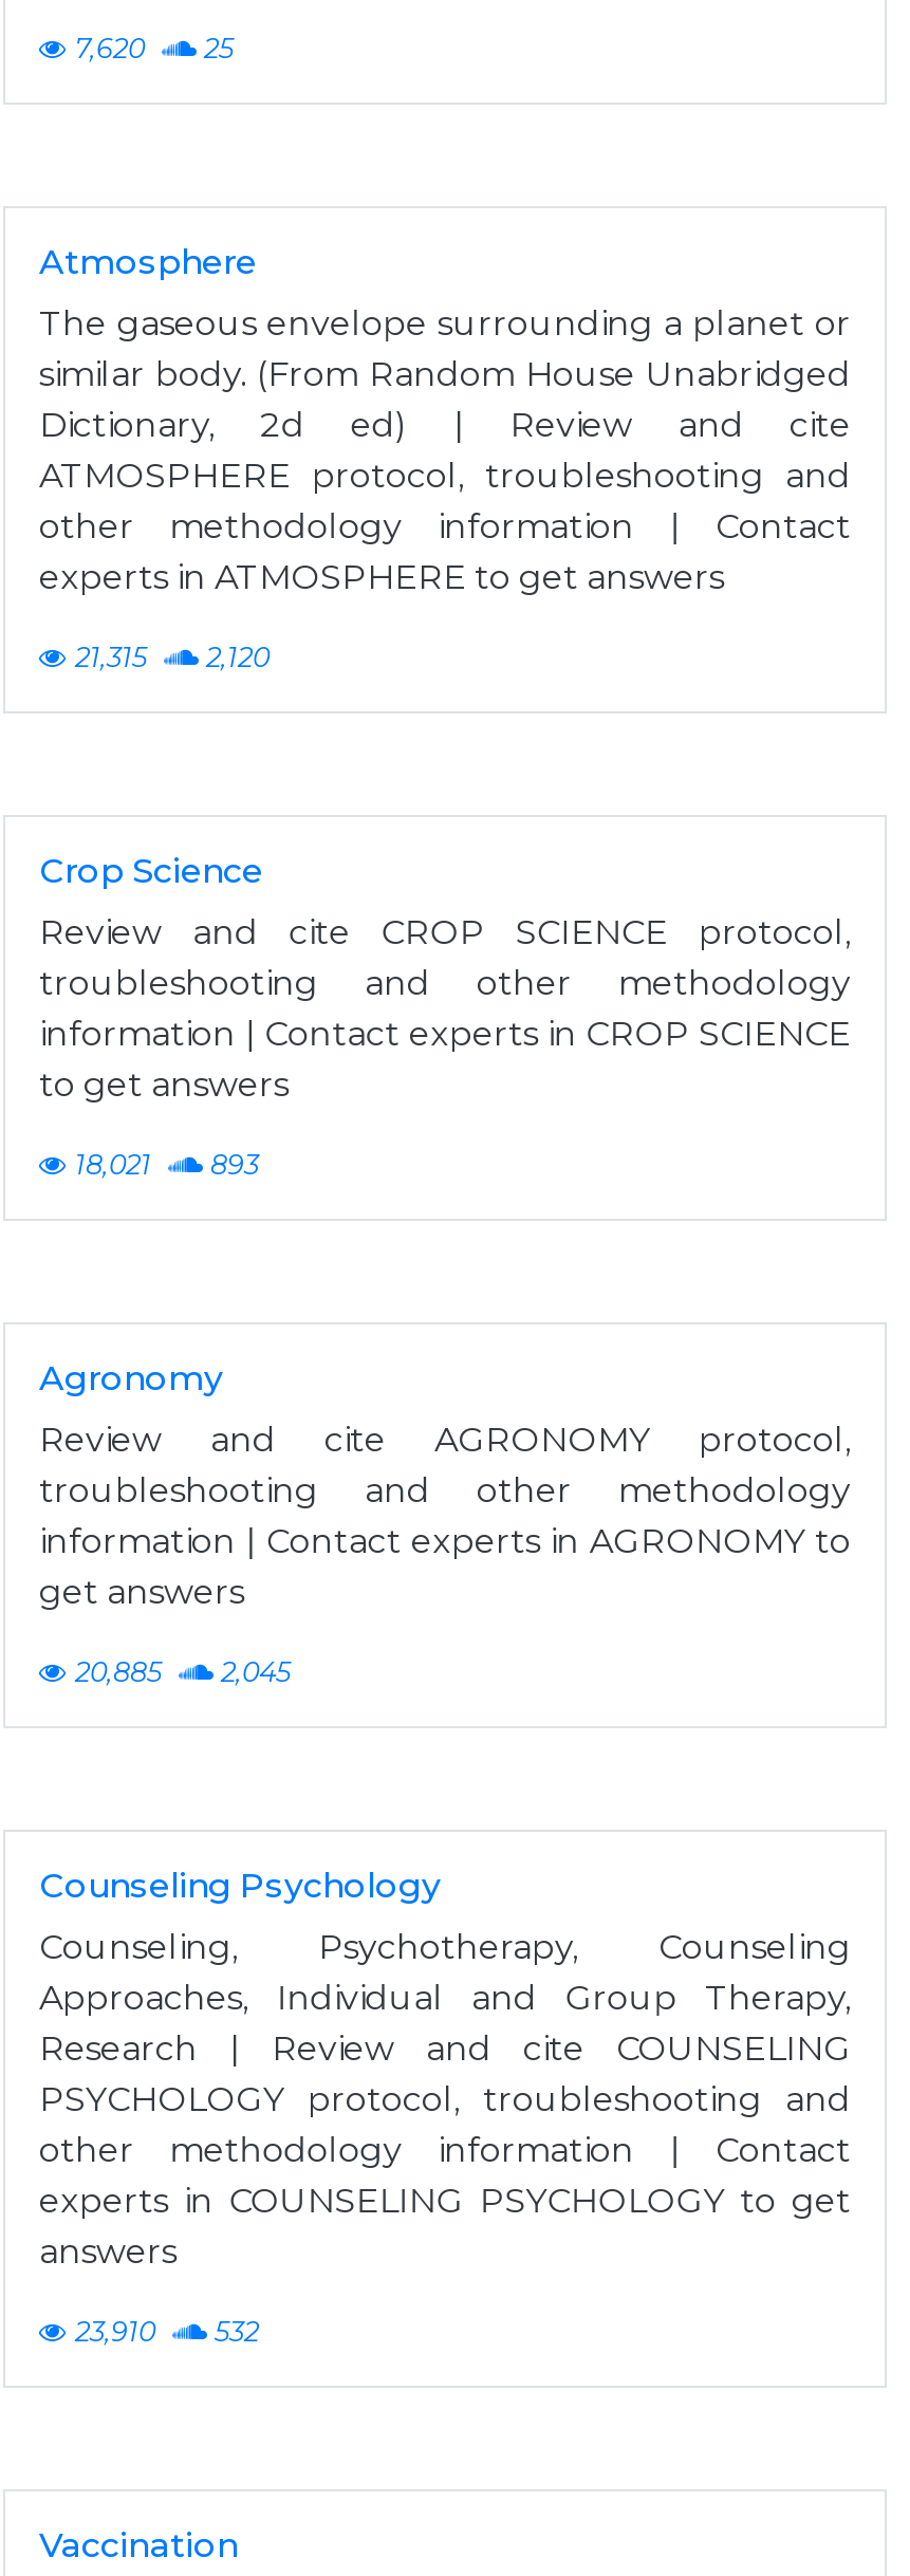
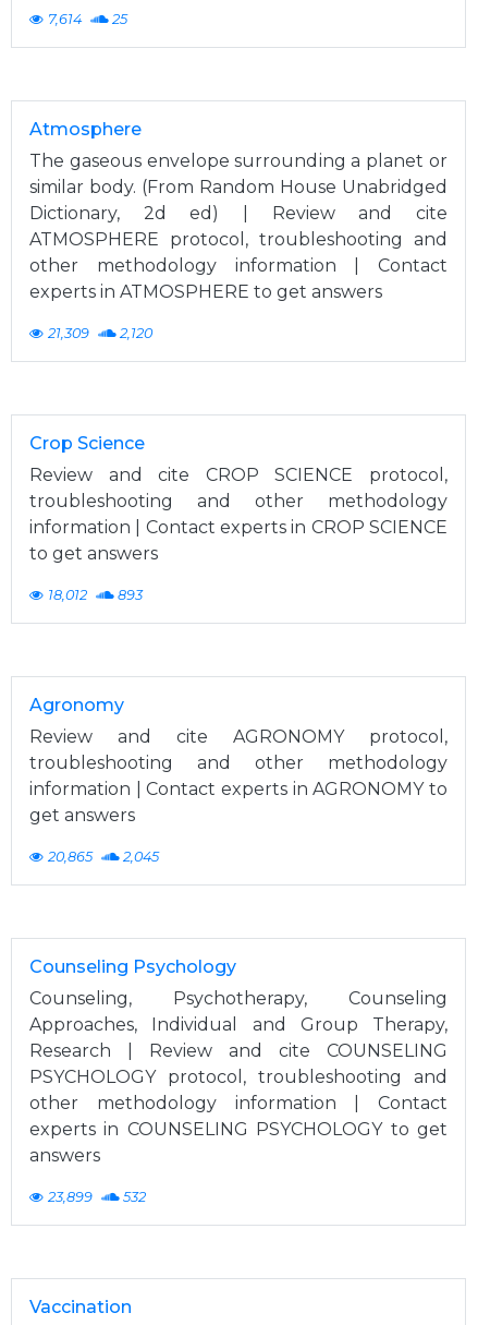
[75,32,234,64] 7,620 25 -> [48,11,127,27] 7,614 25
[75,641,270,673] 21,315 2,120 -> [48,325,152,341] 21,309 2,120
[75,1148,259,1180] 18,021 893 -> [48,586,143,603] 18,012 893
[75,1656,291,1687] 20,885 2,045 -> [48,848,159,864] 20,865 2,045
[75,2315,259,2347] 23,910 532 -> [48,1188,146,1205] 23,899 532

